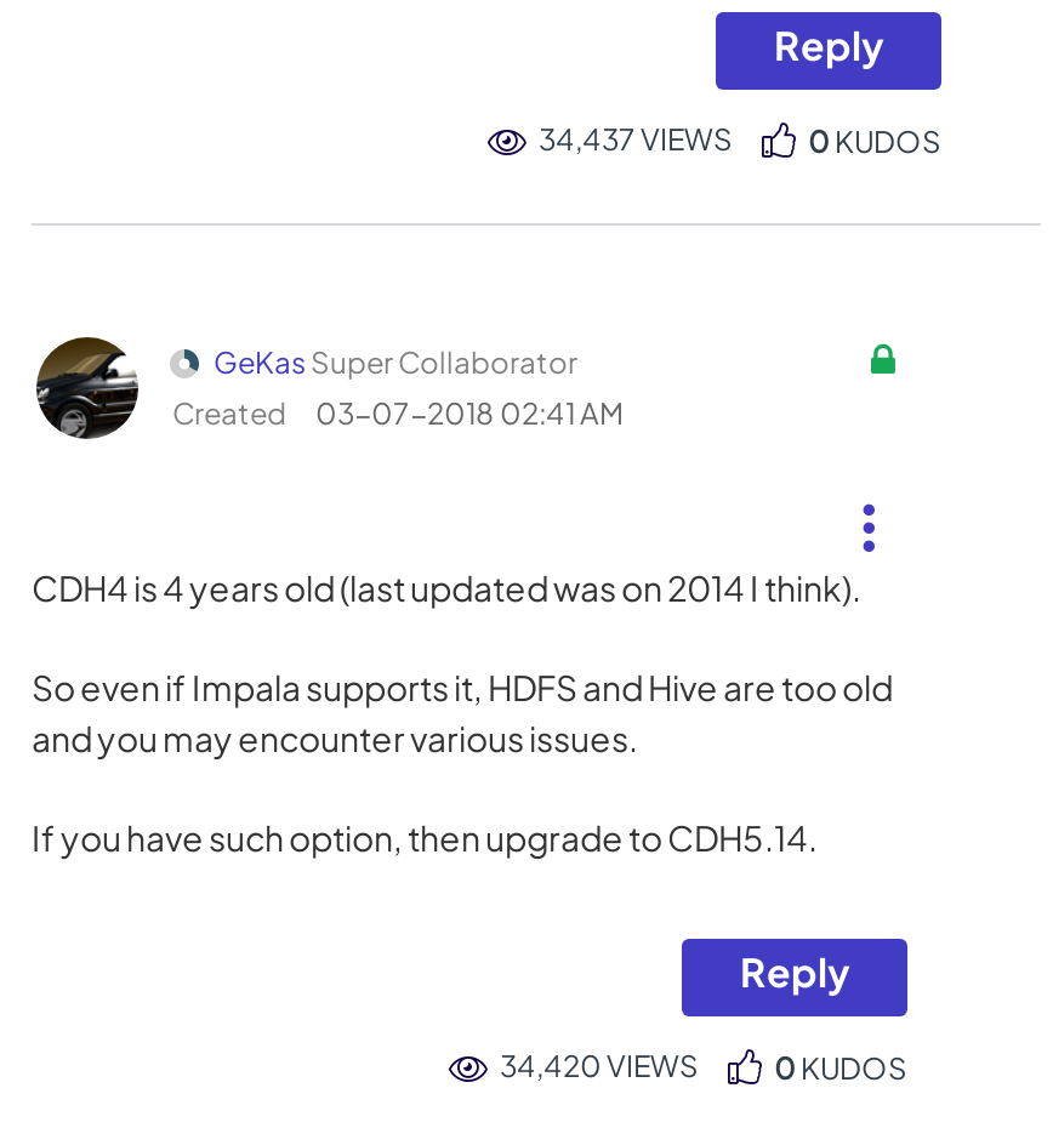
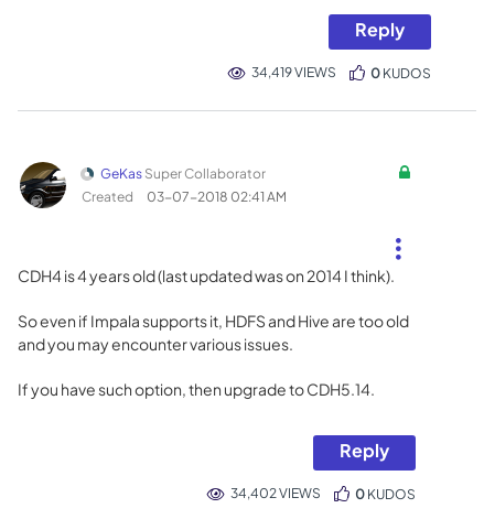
[539,122,733,158] 34,437 VIEWS -> [251,64,336,81] 34,419 VIEWS
[500,1048,699,1085] 34,420 VIEWS -> [230,485,321,502] 34,402 VIEWS

